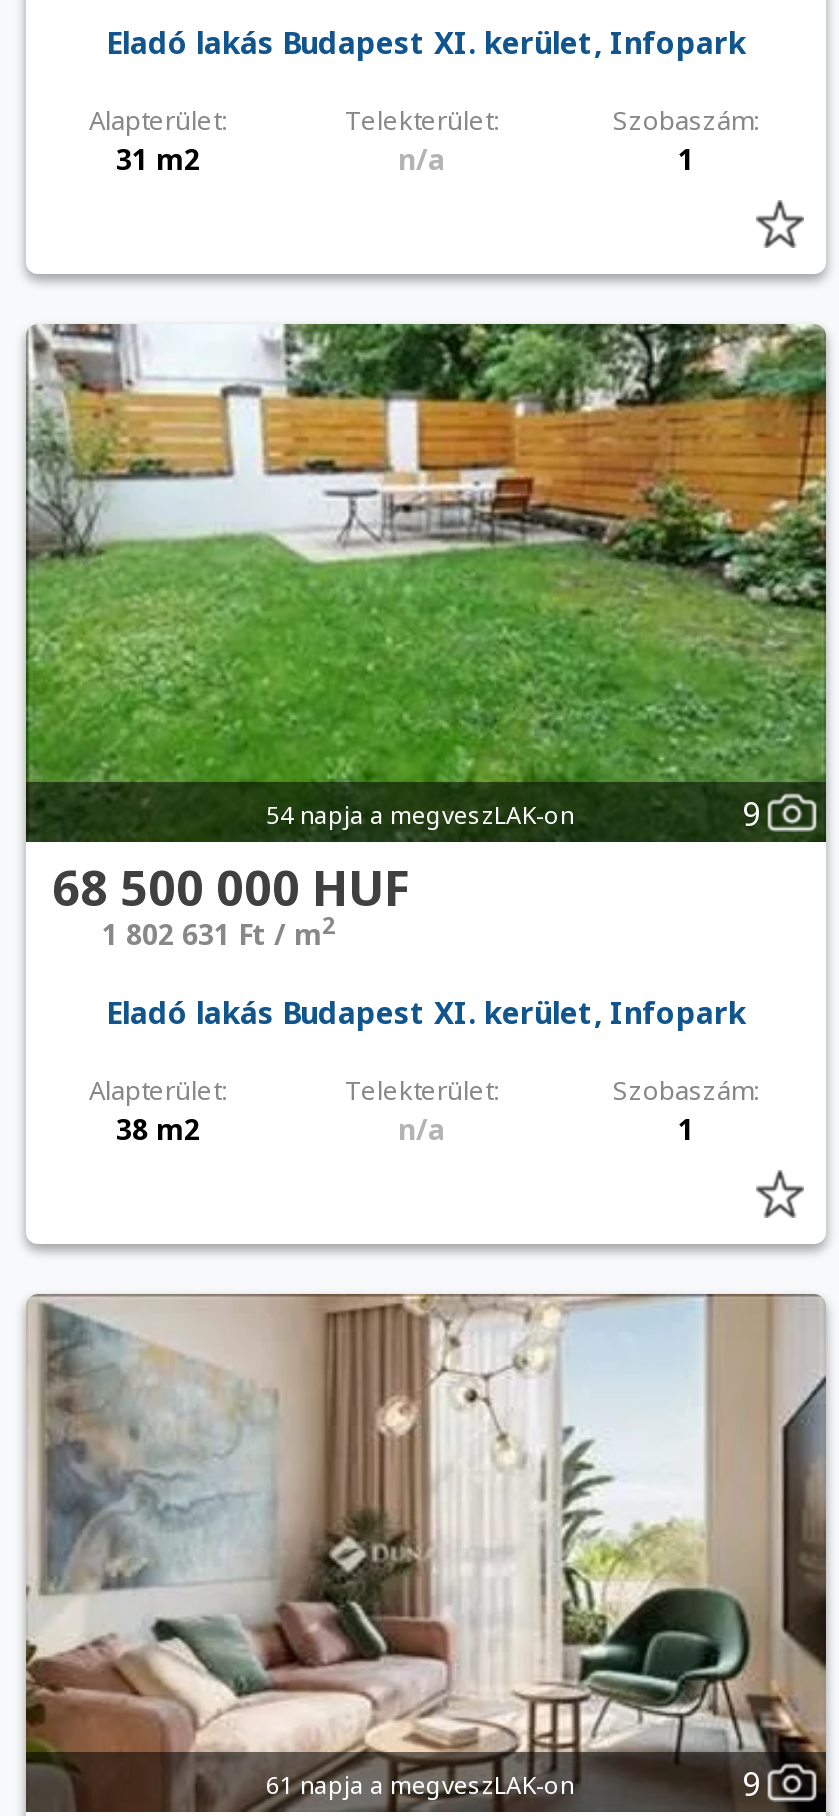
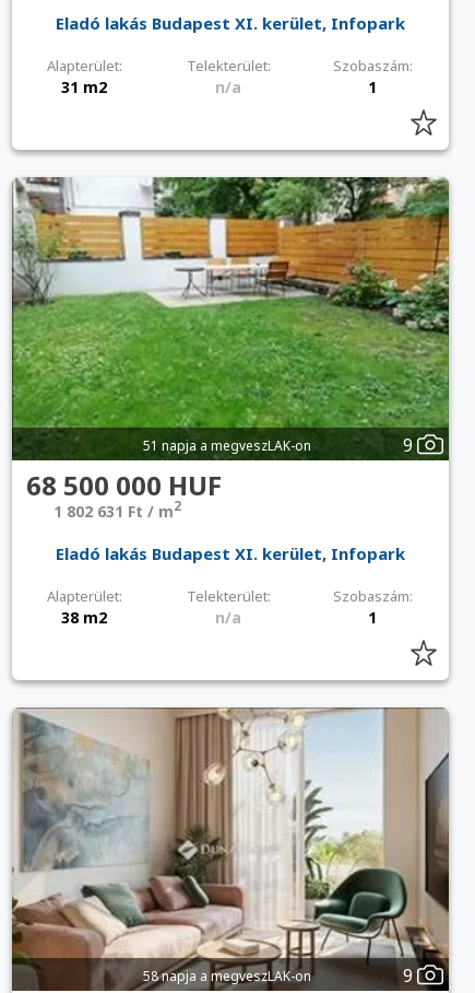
[266,798,574,832] 54 napja a megveszLAK-on -> [143,436,311,455] 51 napja a megveszLAK-on
[266,1768,574,1802] 61 napja a megveszLAK-on -> [143,967,311,985] 58 napja a megveszLAK-on

